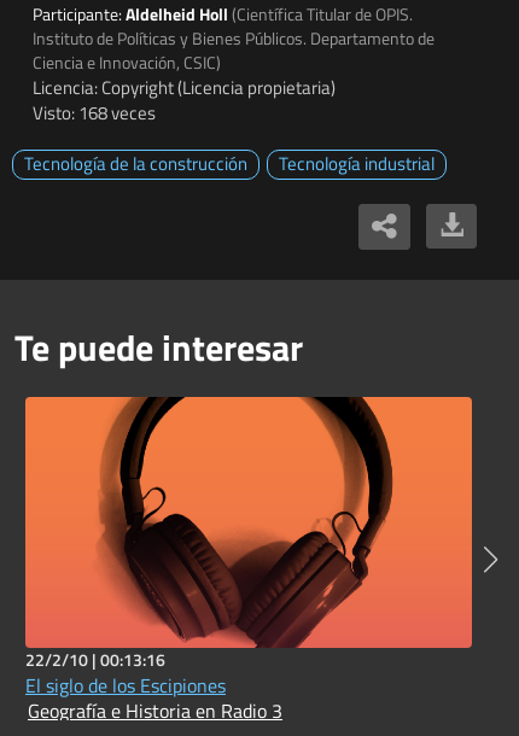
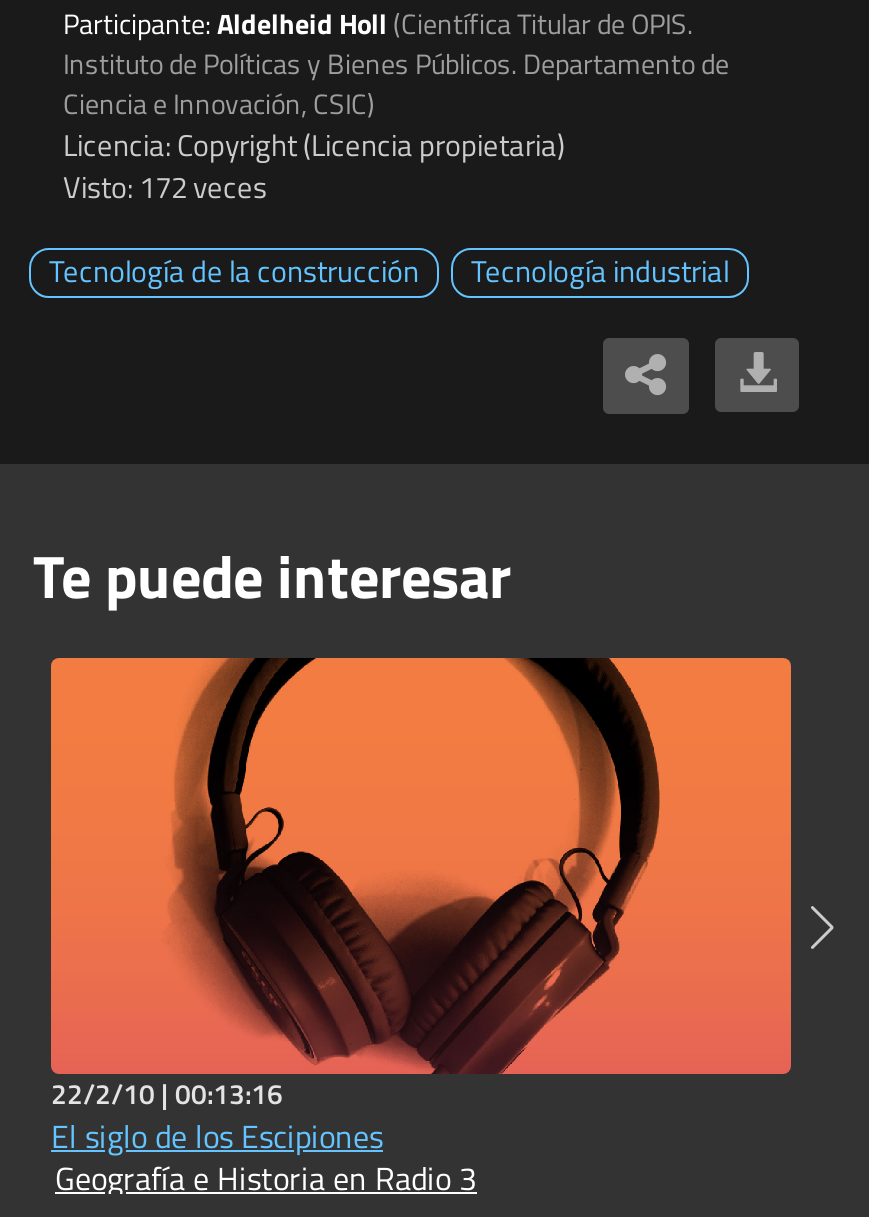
[33,99,156,127] Visto: 168 veces -> [63,164,267,210] Visto: 172 veces

